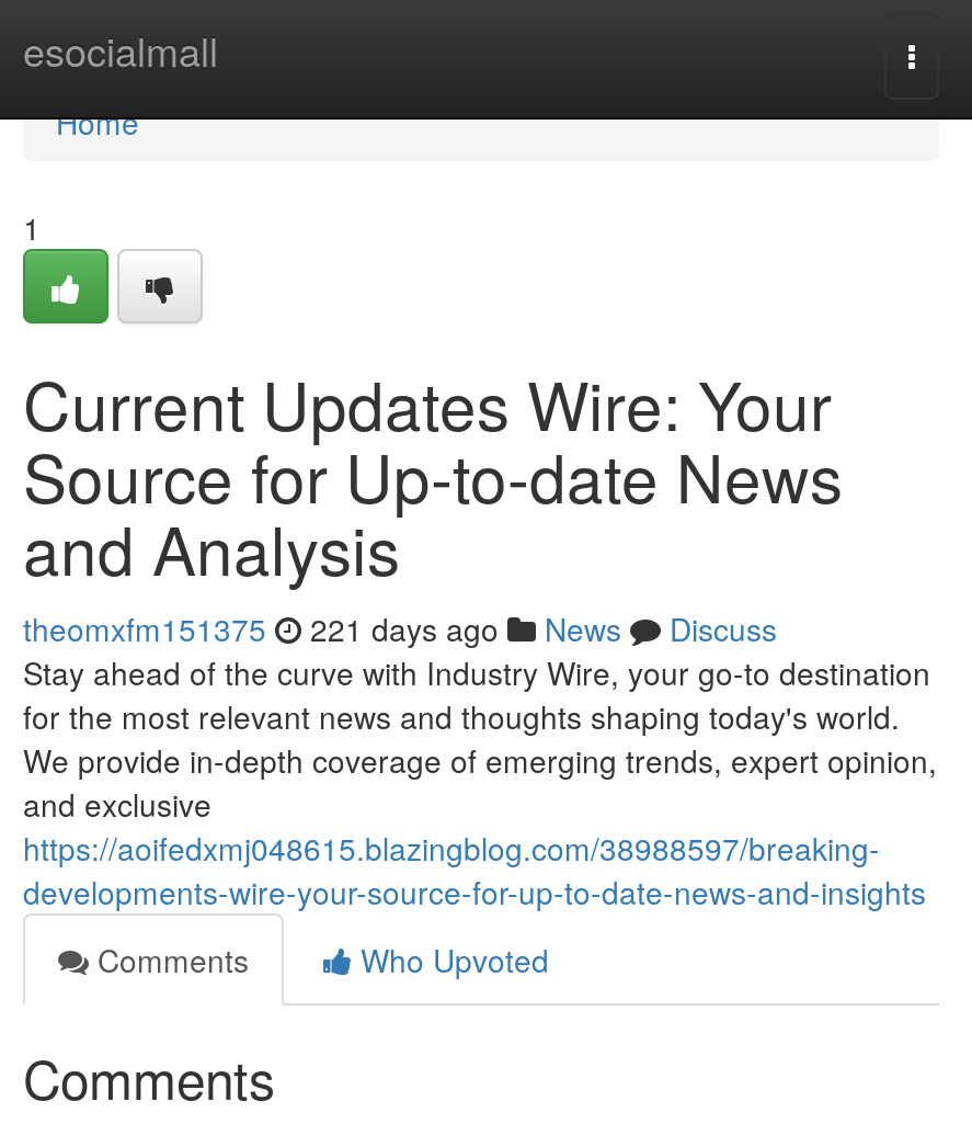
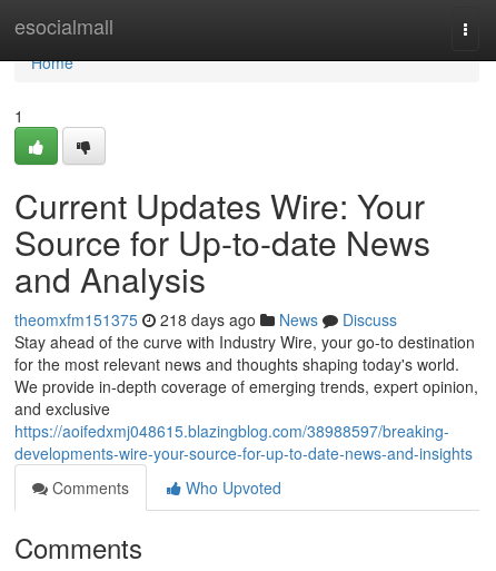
[23,606,777,650] theomxfm151375 221 days ago News Discuss -> [14,308,397,331] theomxfm151375 218 days ago News Discuss

